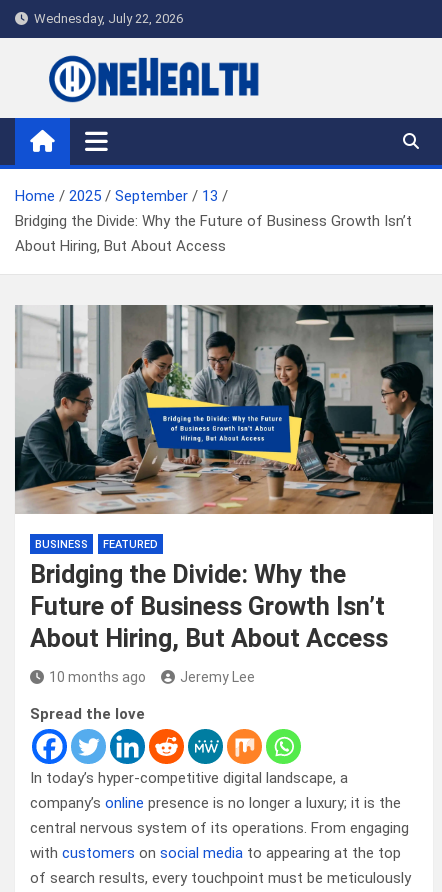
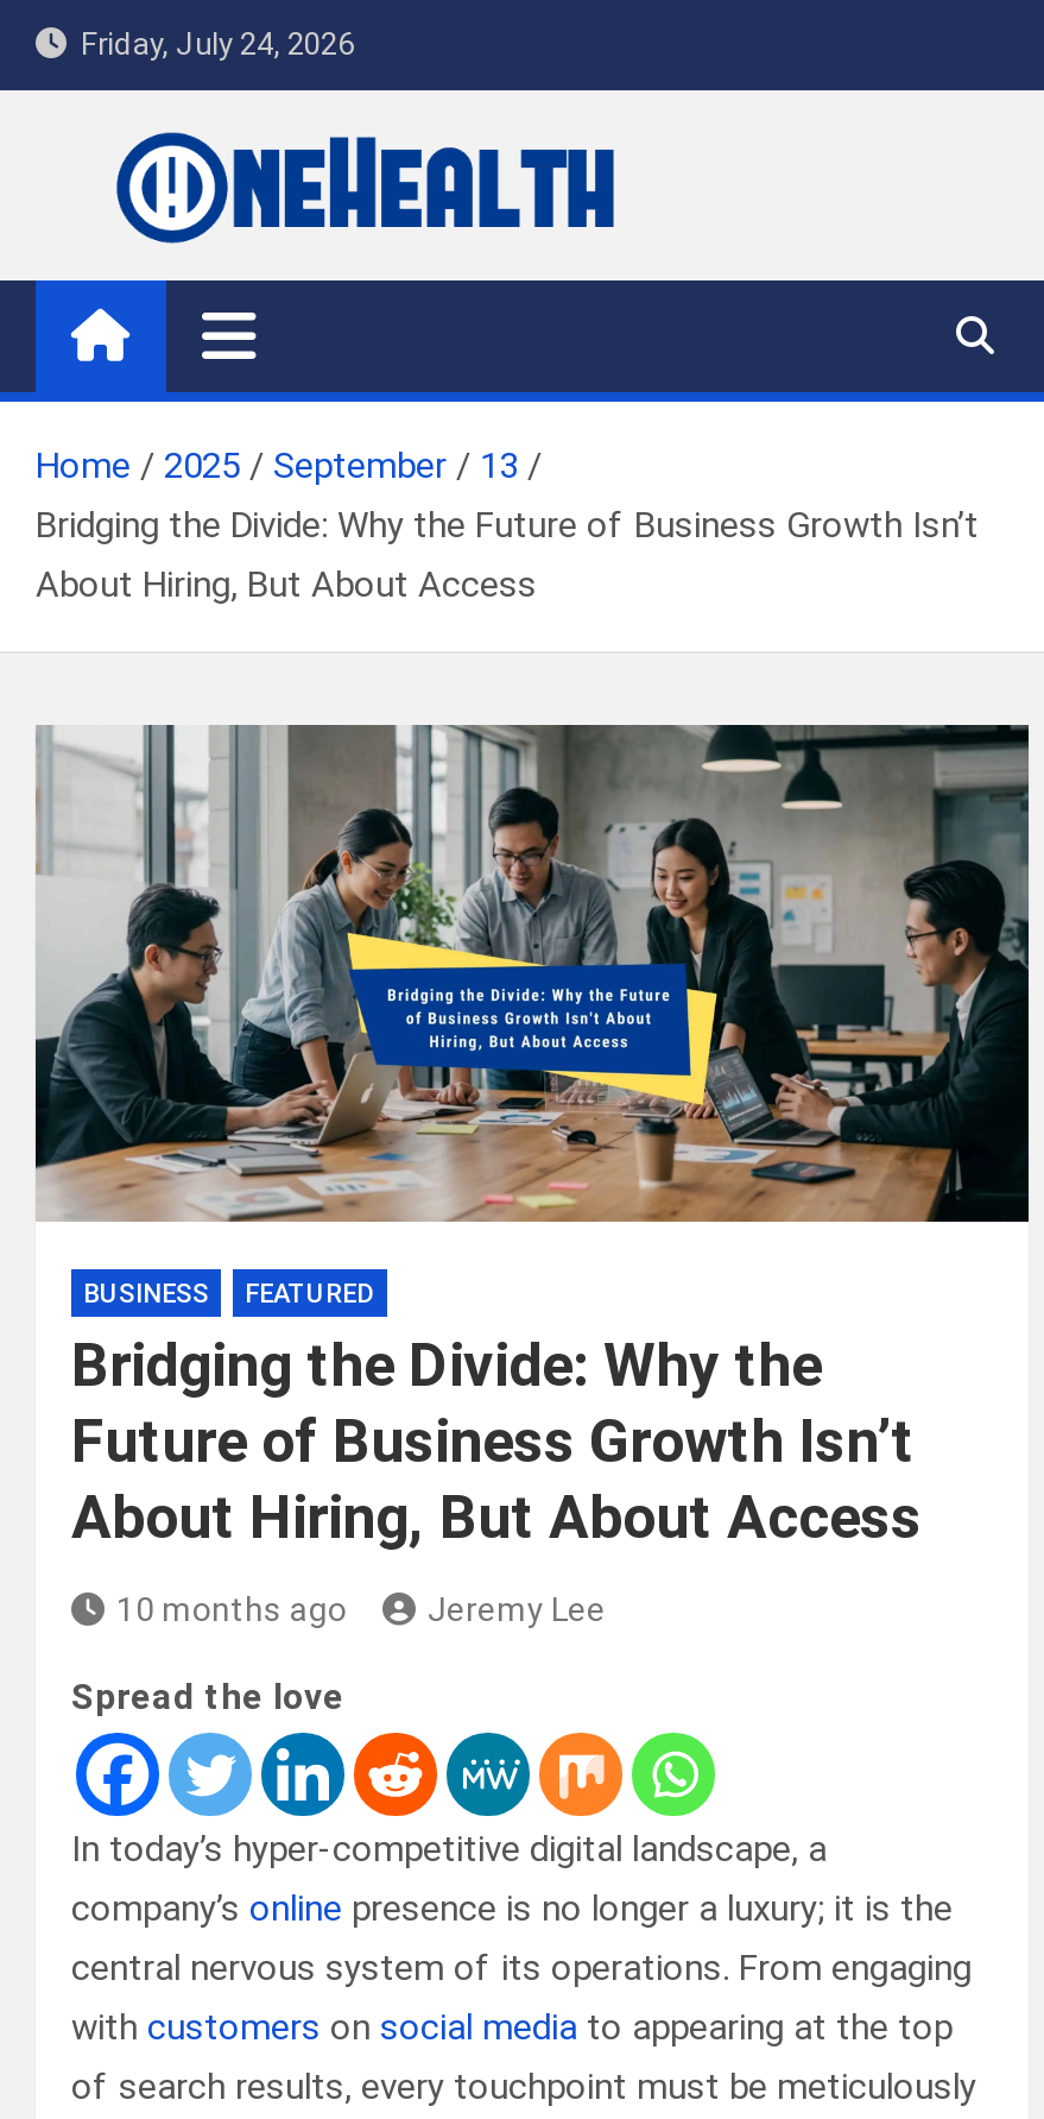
[28,11,183,26] Wednesday, July 22, 2026 -> [67,26,354,62] Friday, July 24, 2026

